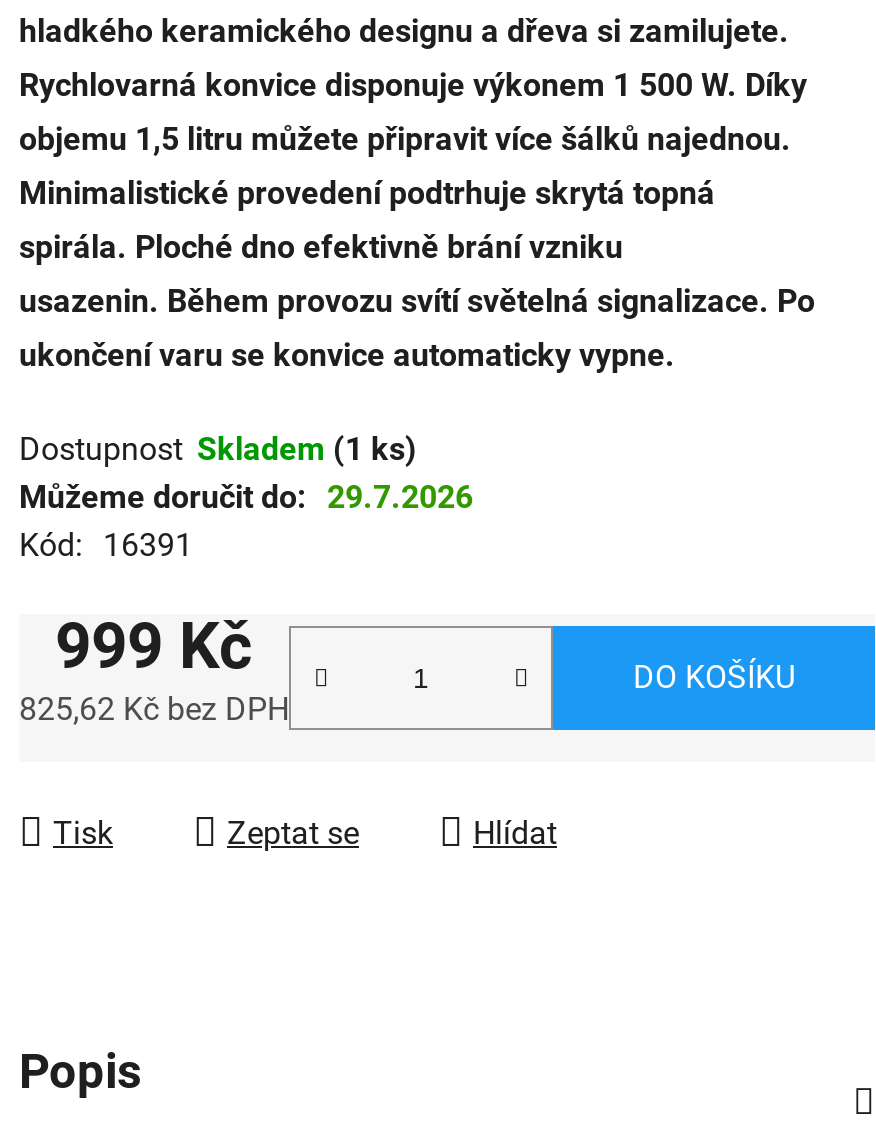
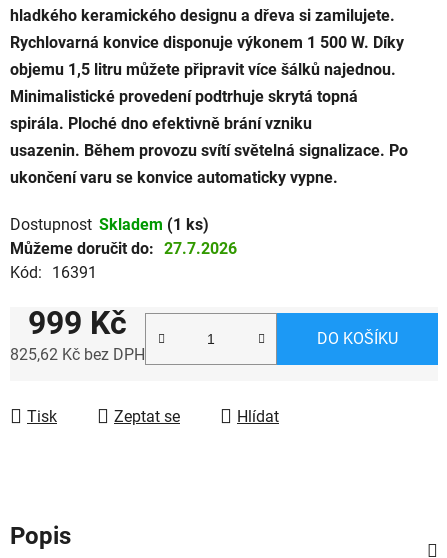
[19,478,473,516] Můžeme doručit do: 29.7.2026 -> [10,239,237,258] Můžeme doručit do: 27.7.2026

